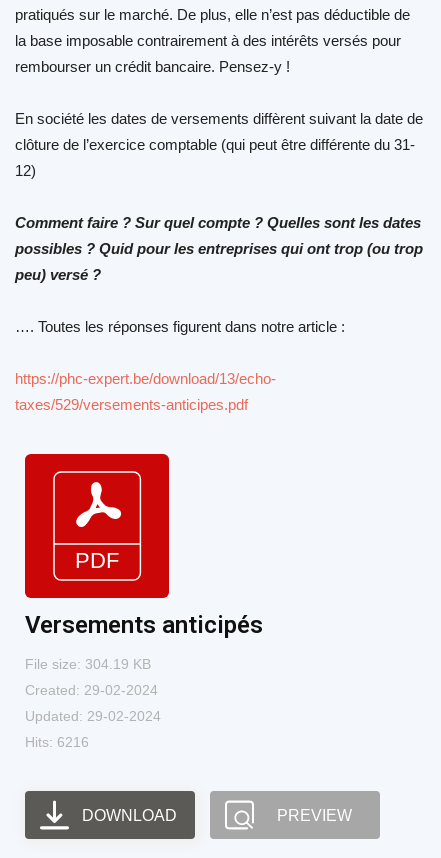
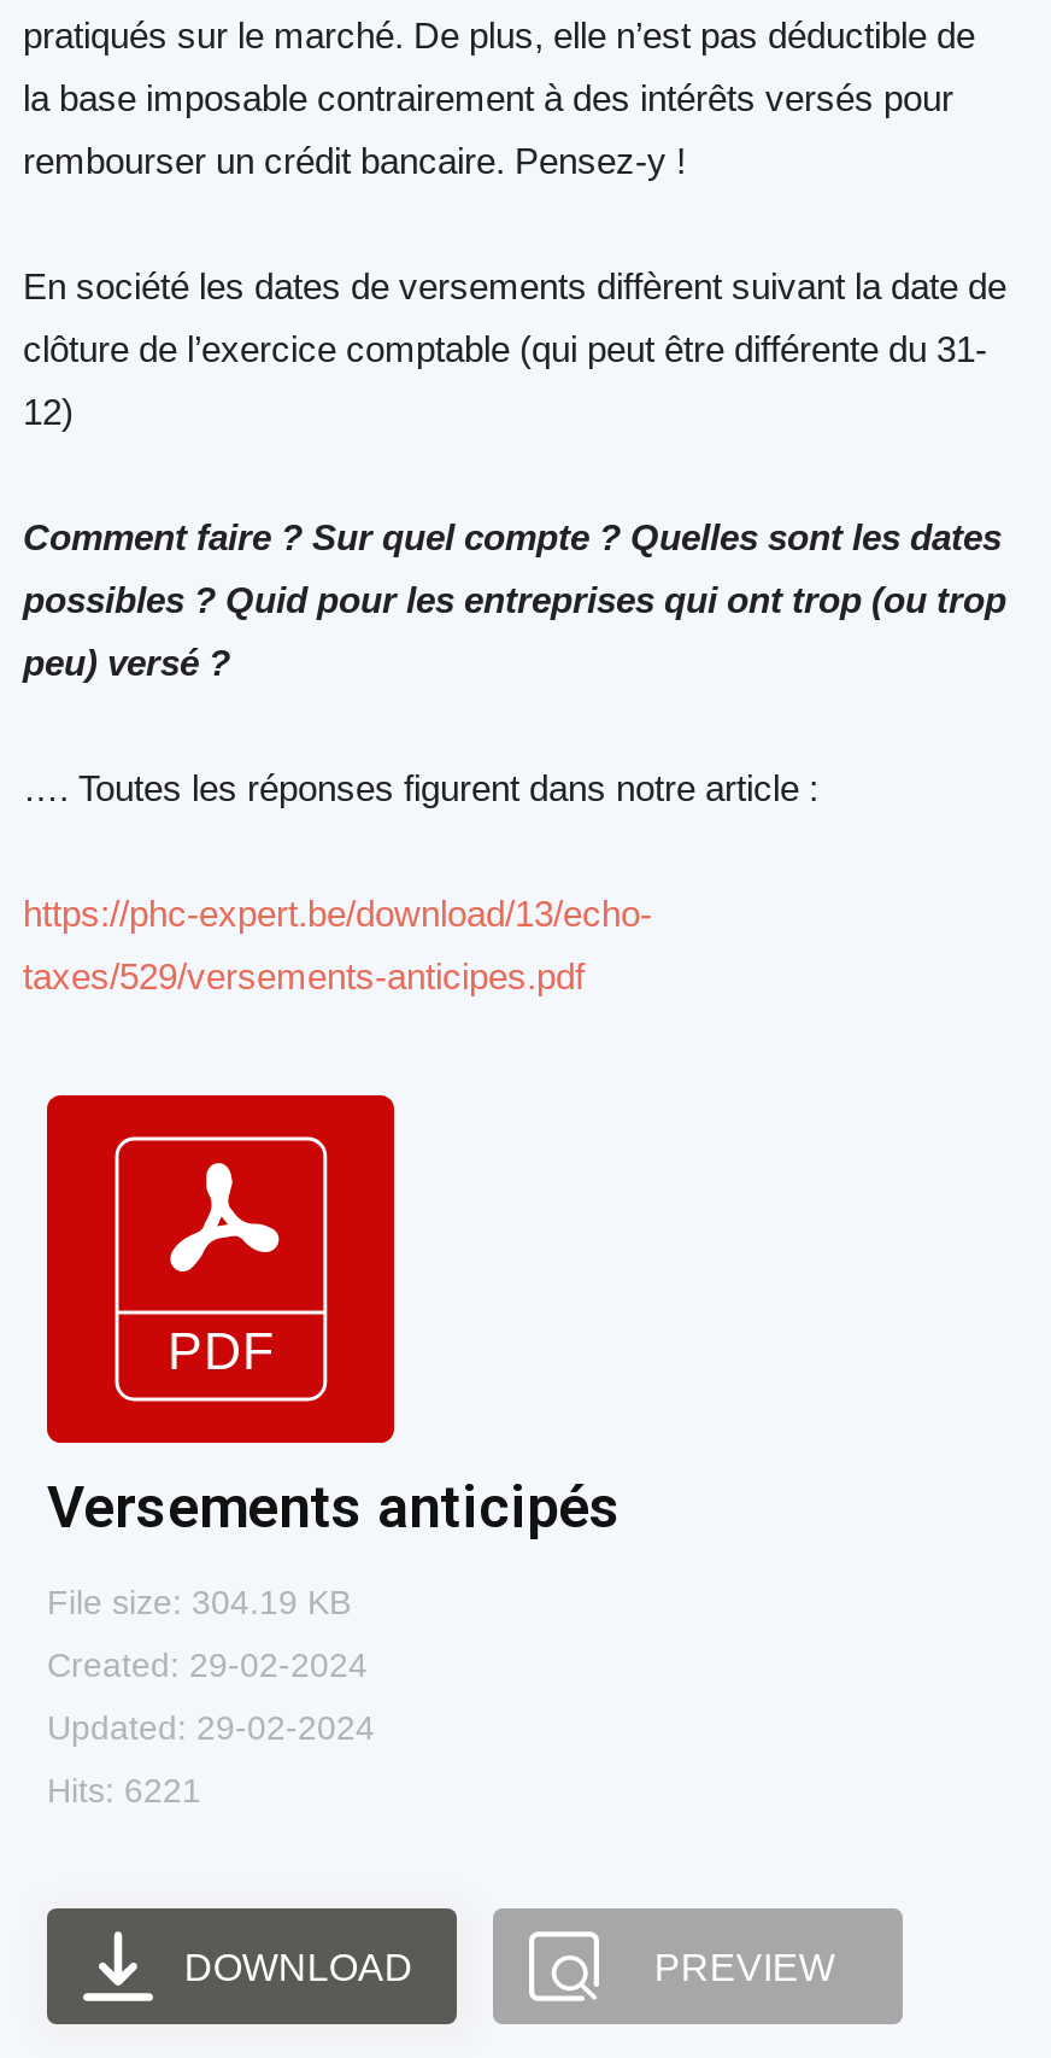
[25,734,89,750] Hits: 6216 -> [47,1771,201,1810] Hits: 6221

